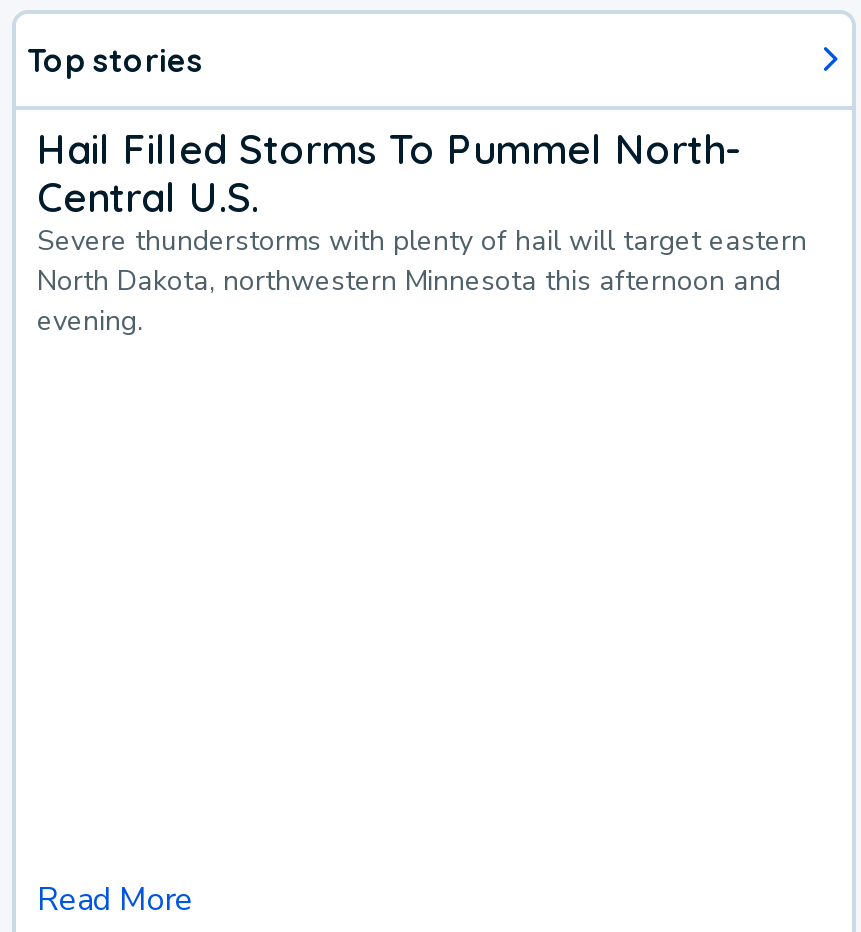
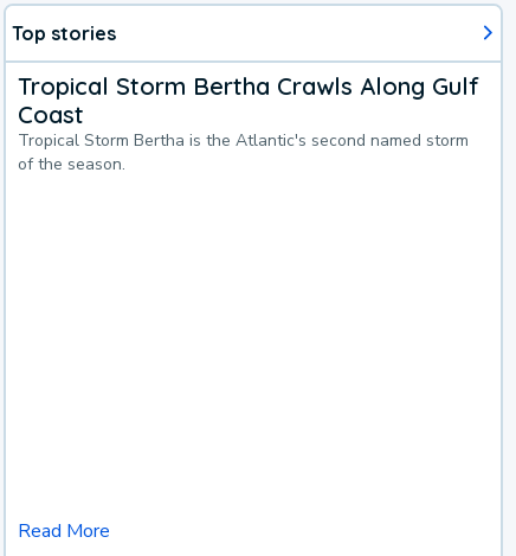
[37,123,807,339] Hail Filled Storms To Pummel North- | Central U.S. | Severe thunderstorms with plenty of hail will target eastern | North Dakota, northwestern Minnesota this afternoon and | evening. -> [18,71,480,175] Tropical Storm Bertha Crawls Along Gulf | Coast | Tropical Storm Bertha is the Atlantic's second named storm | of the season.

